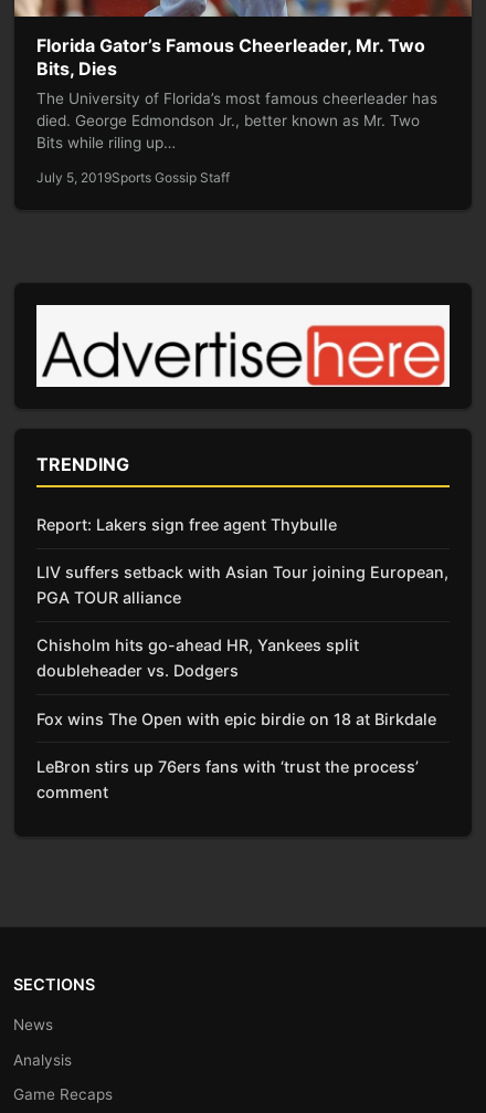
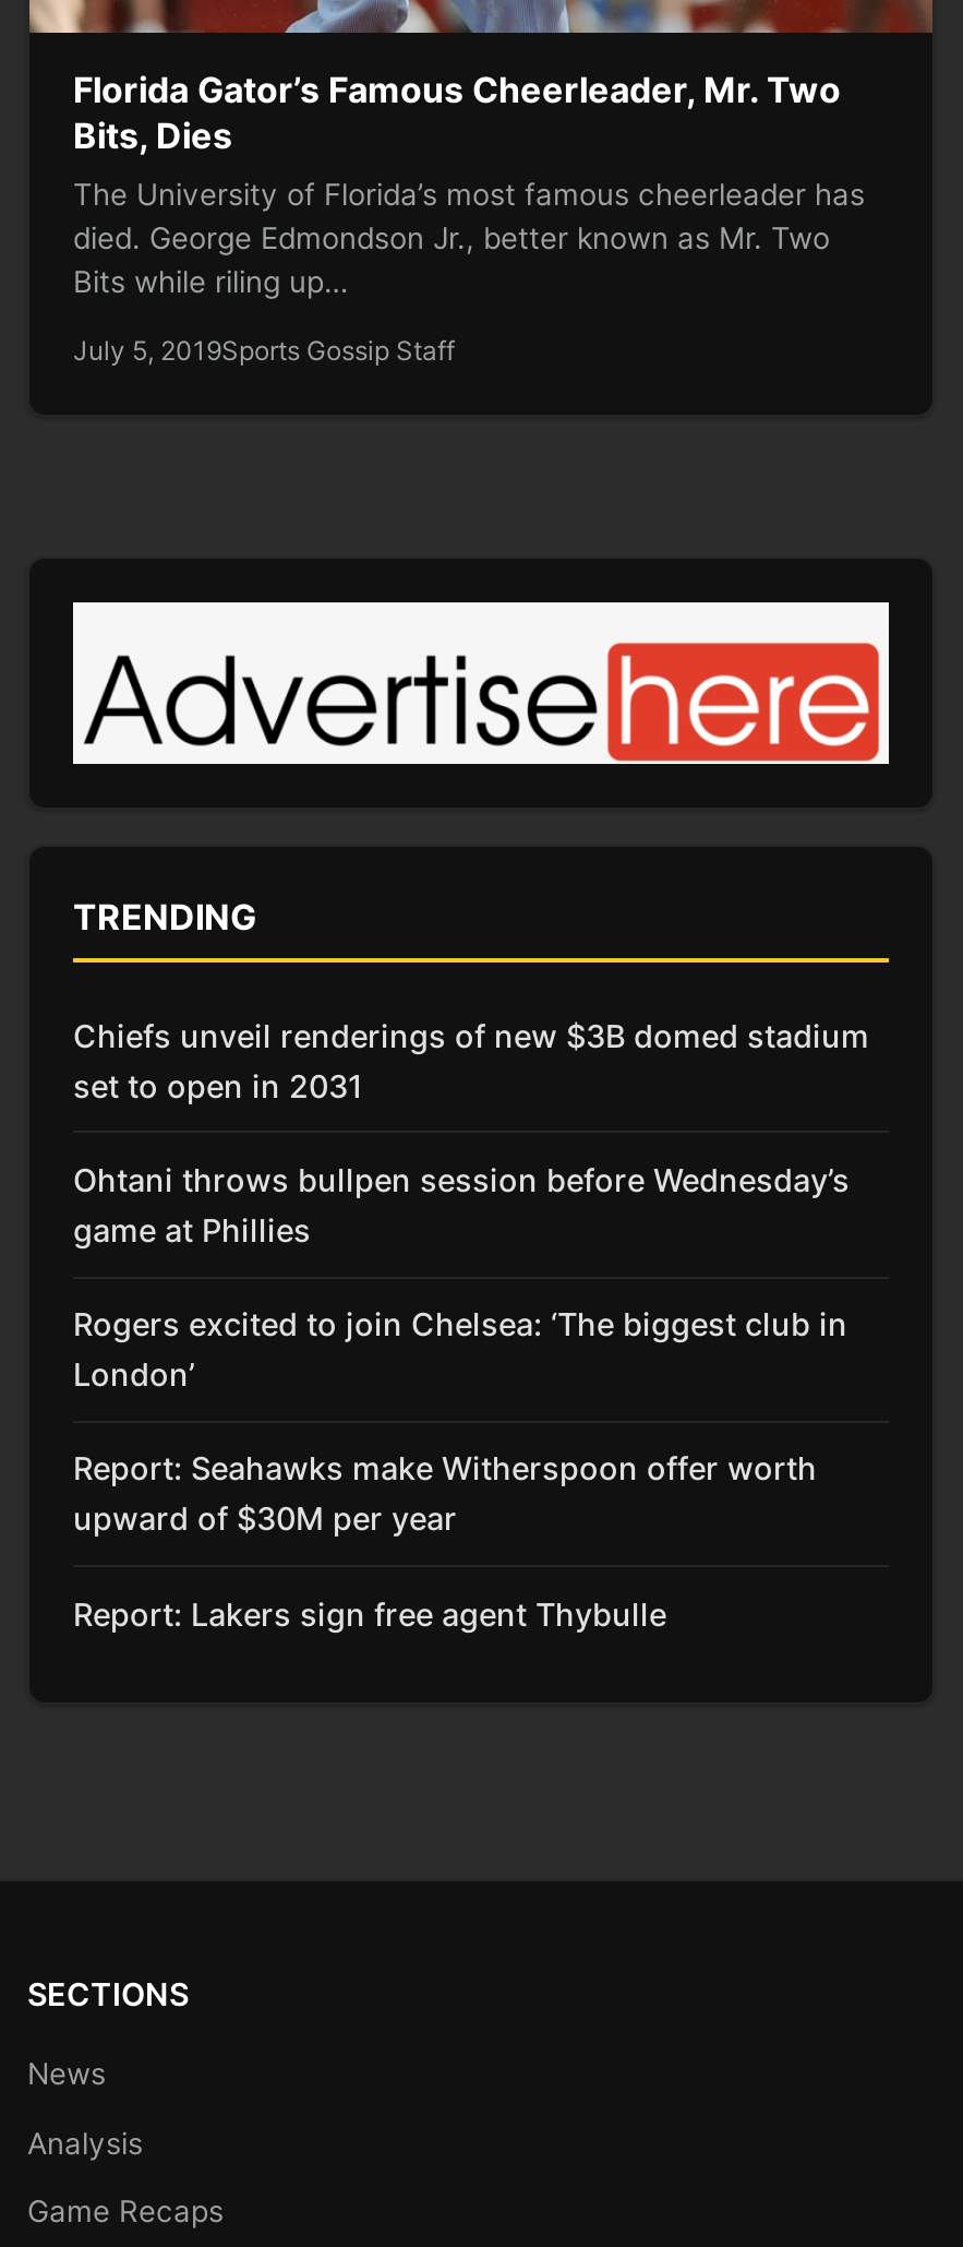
none -> [73,1017,869,1537] Chiefs unveil renderings of new $3B domed stadium | set to open in 2031 | Ohtani throws bullpen session before Wednesday’s | game at Phillies | Rogers excited to join Chelsea: ‘The biggest club in | London’ | Report: Seahawks make Witherspoon offer worth | upward of $30M per year
moved [36,515,337,534] -> [73,1595,666,1632]: Report: Lakers sign free agent Thybulle
[36,563,448,801] LIV suffers setback with Asian Tour joining European, | PGA TOUR alliance | Chisholm hits go-ahead HR, Yankees split | doubleheader vs. Dodgers | Fox wins The Open with epic birdie on 18 at Birkdale | LeBron stirs up 76ers fans with ‘trust the process’ | comment -> none

